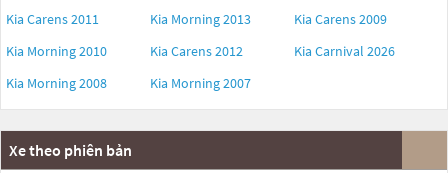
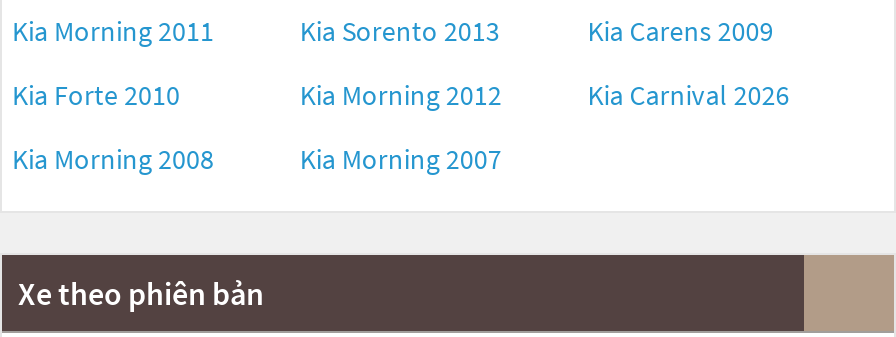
[6,10,99,28] Kia Carens 2011 -> [12,13,214,49] Kia Morning 2011
[150,10,251,28] Kia Morning 2013 -> [300,13,500,49] Kia Sorento 2013
[6,42,107,60] Kia Morning 2010 -> [12,77,180,113] Kia Forte 2010
[150,42,243,60] Kia Carens 2012 -> [300,77,502,113] Kia Morning 2012

